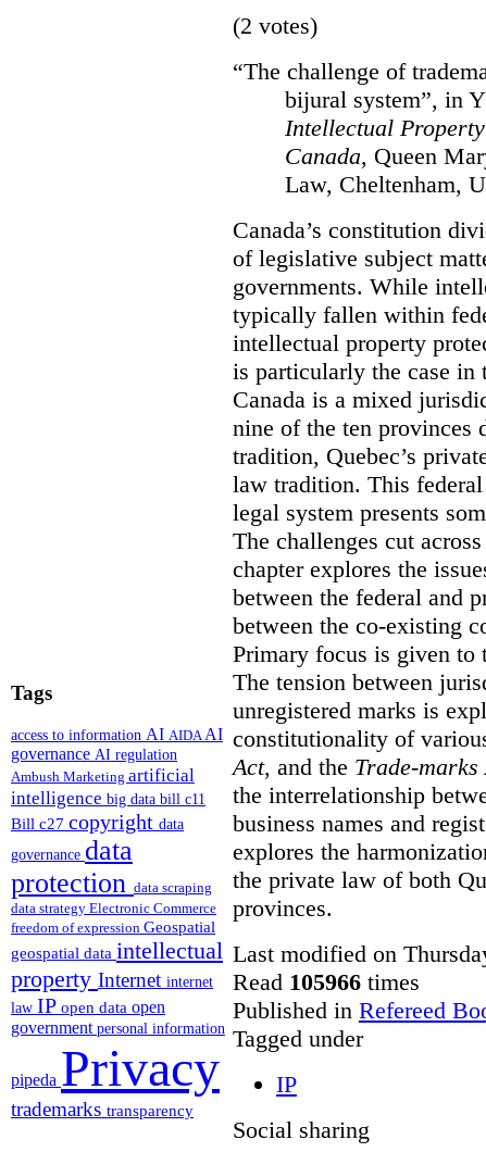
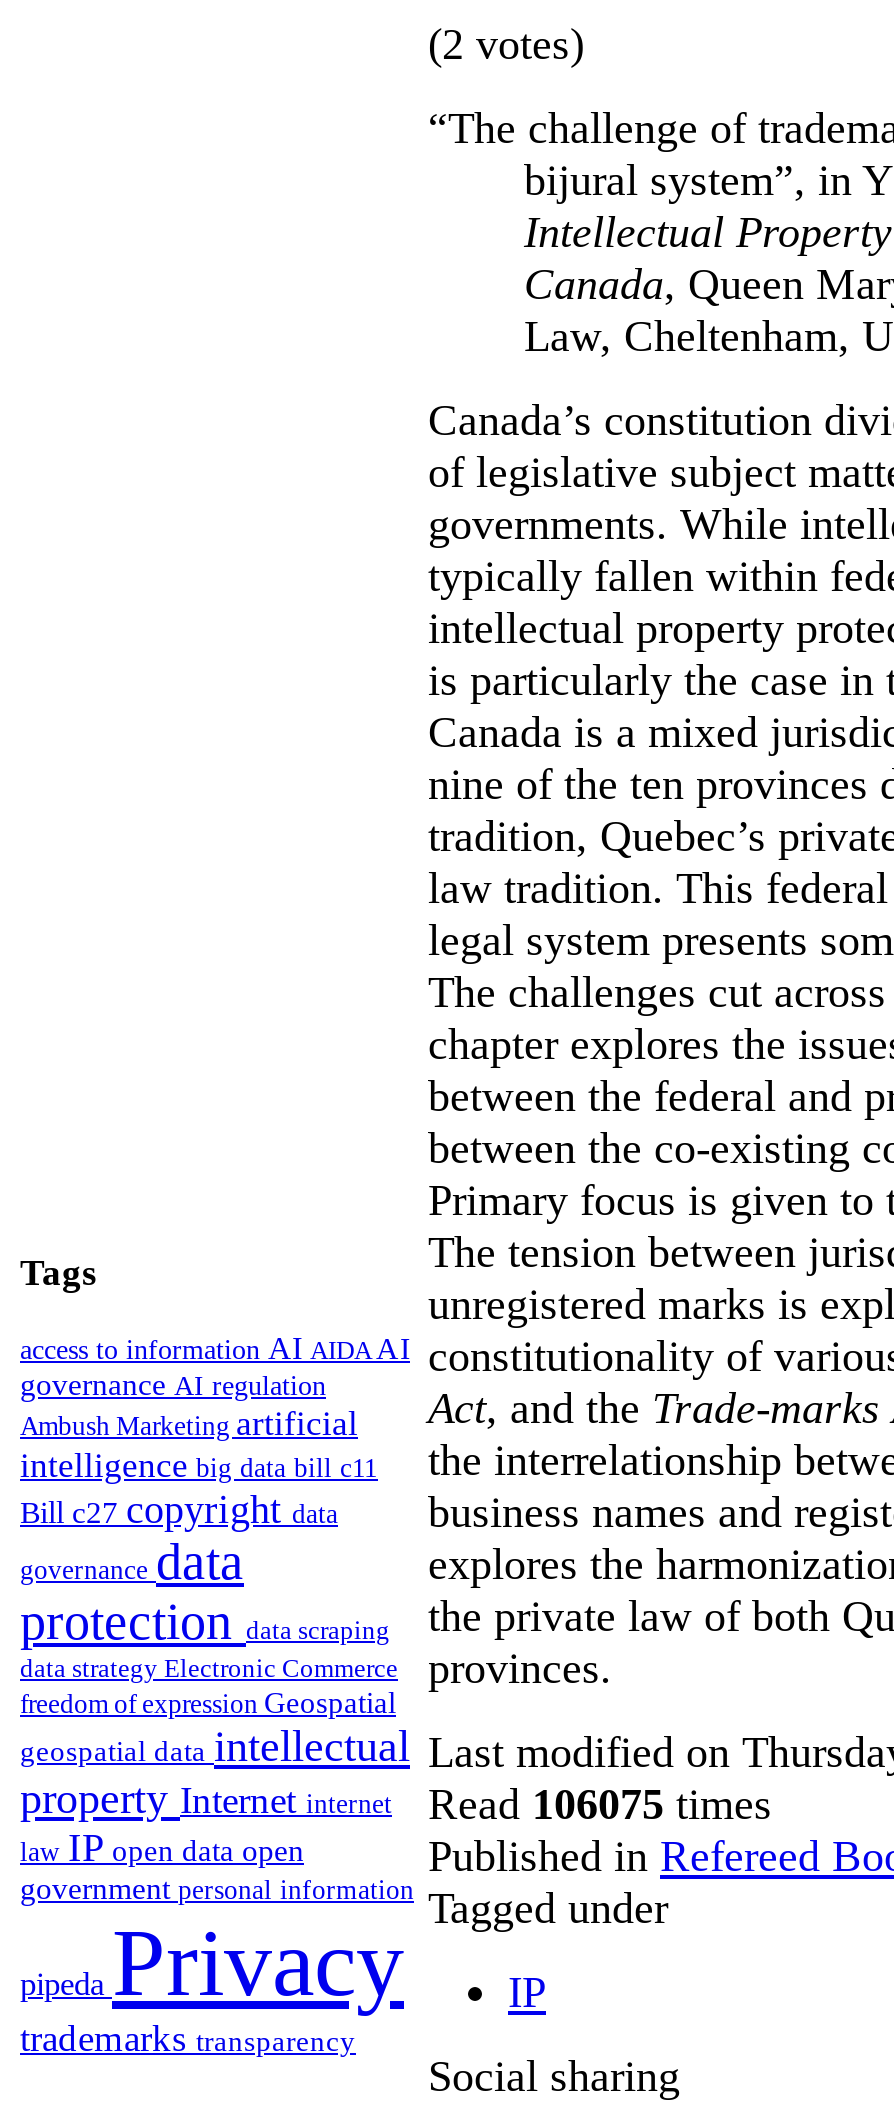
[11,965,420,995] property Internet internet Read 105966 times -> [20,1774,772,1828] property Internet internet Read 106075 times

